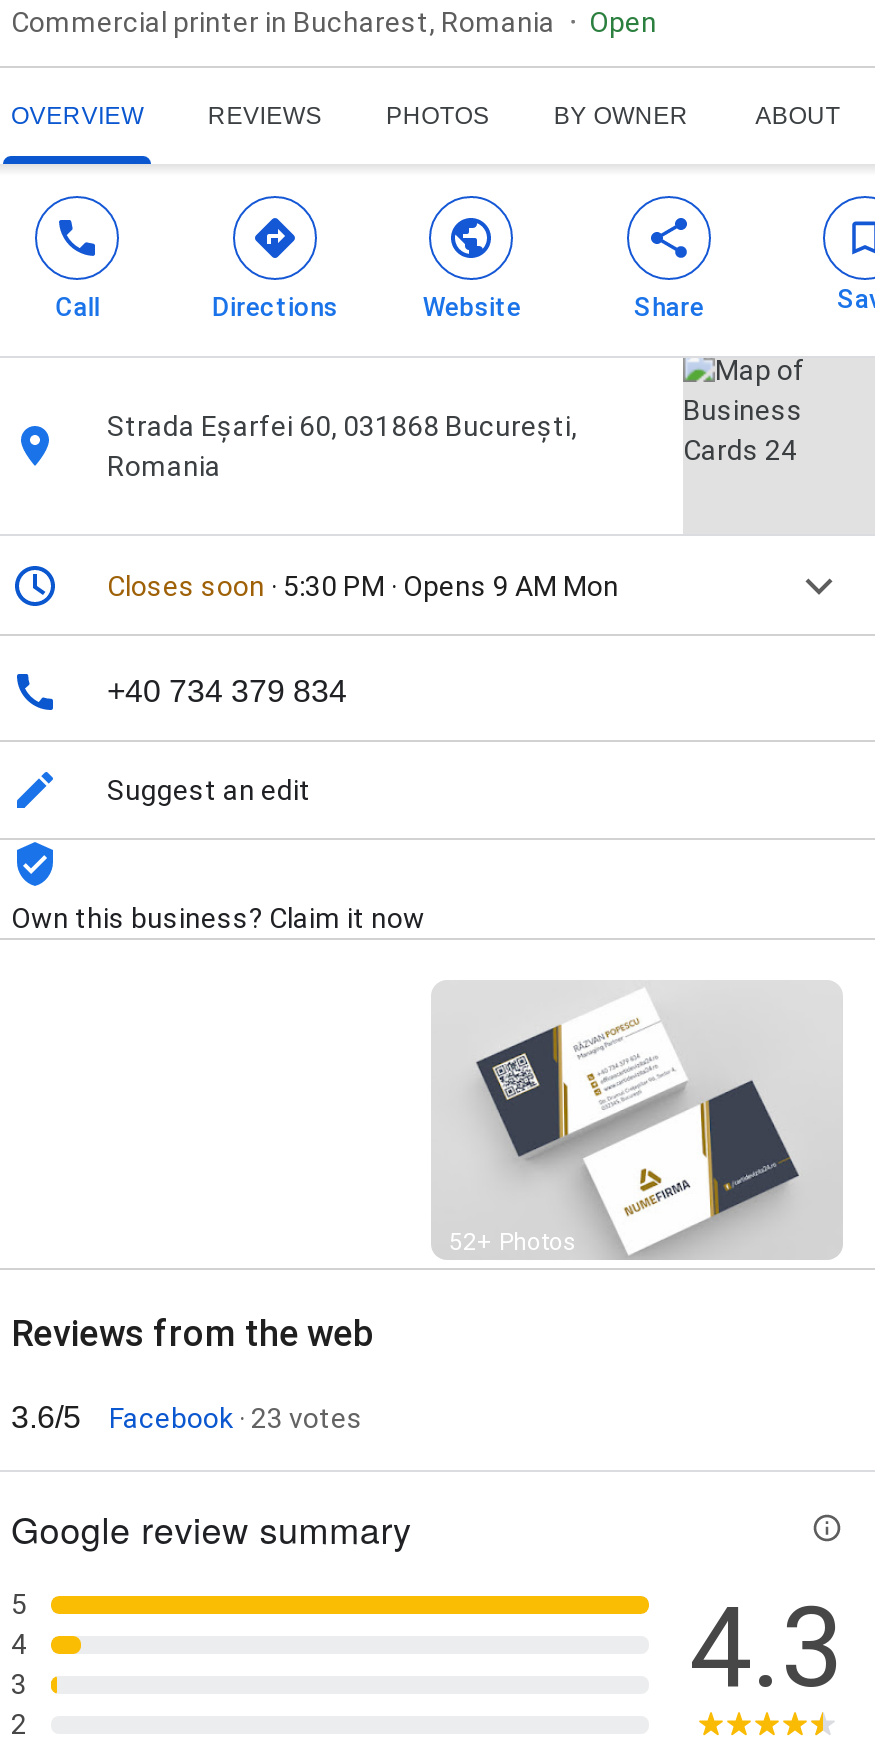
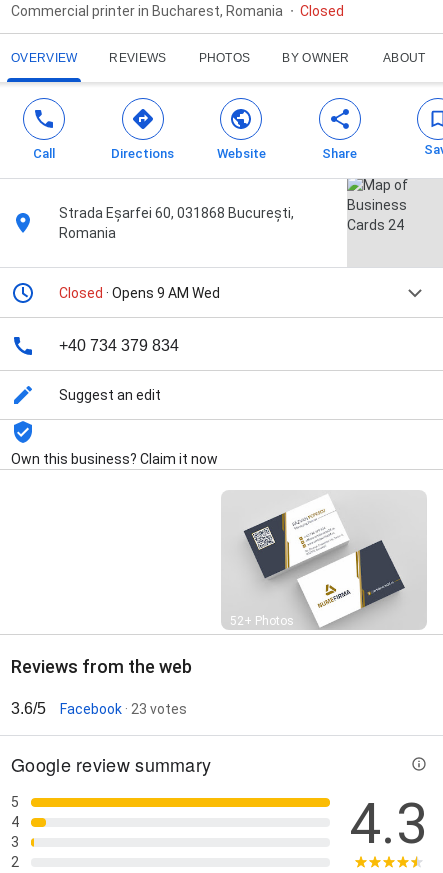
[589,6,657,38] Open -> [300,3,344,19] Closed
[107,570,619,602] Closes soon · 5:30 PM · Opens 9 AM Mon -> [59,285,220,301] Closed · Opens 9 AM Wed

